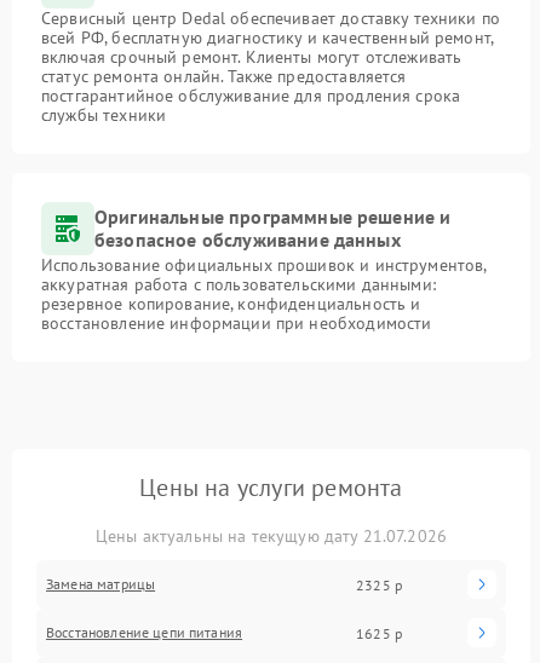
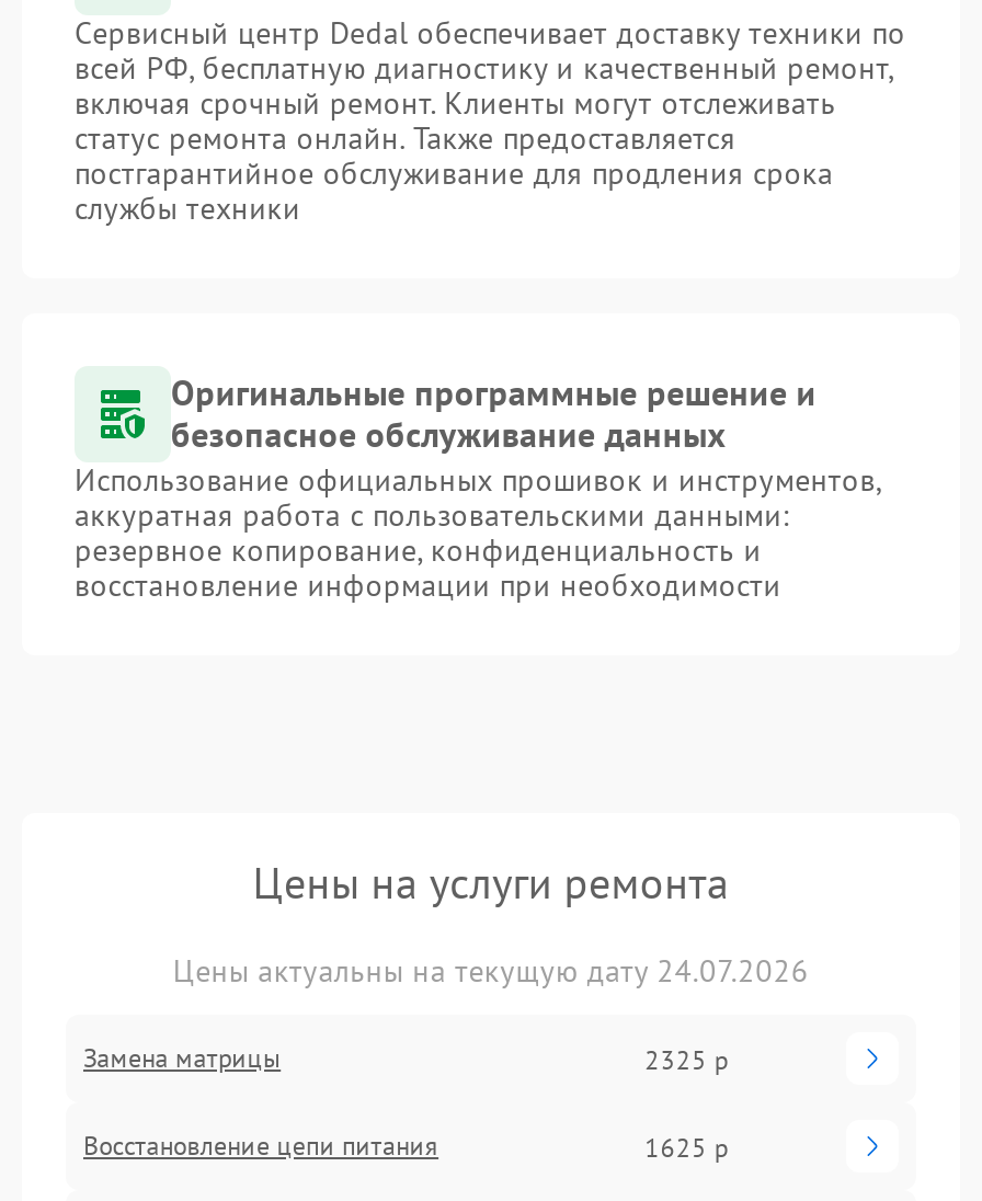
[96,525,447,547] Цены актуальны на текущую дату 21.07.2026 -> [173,951,809,991] Цены актуальны на текущую дату 24.07.2026

